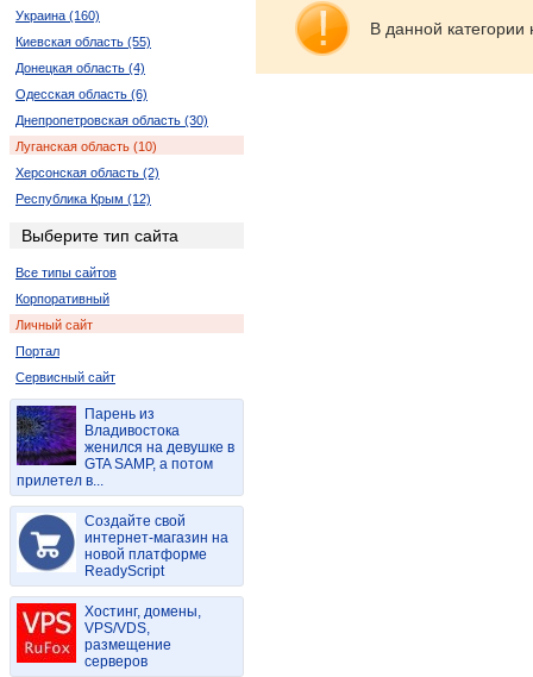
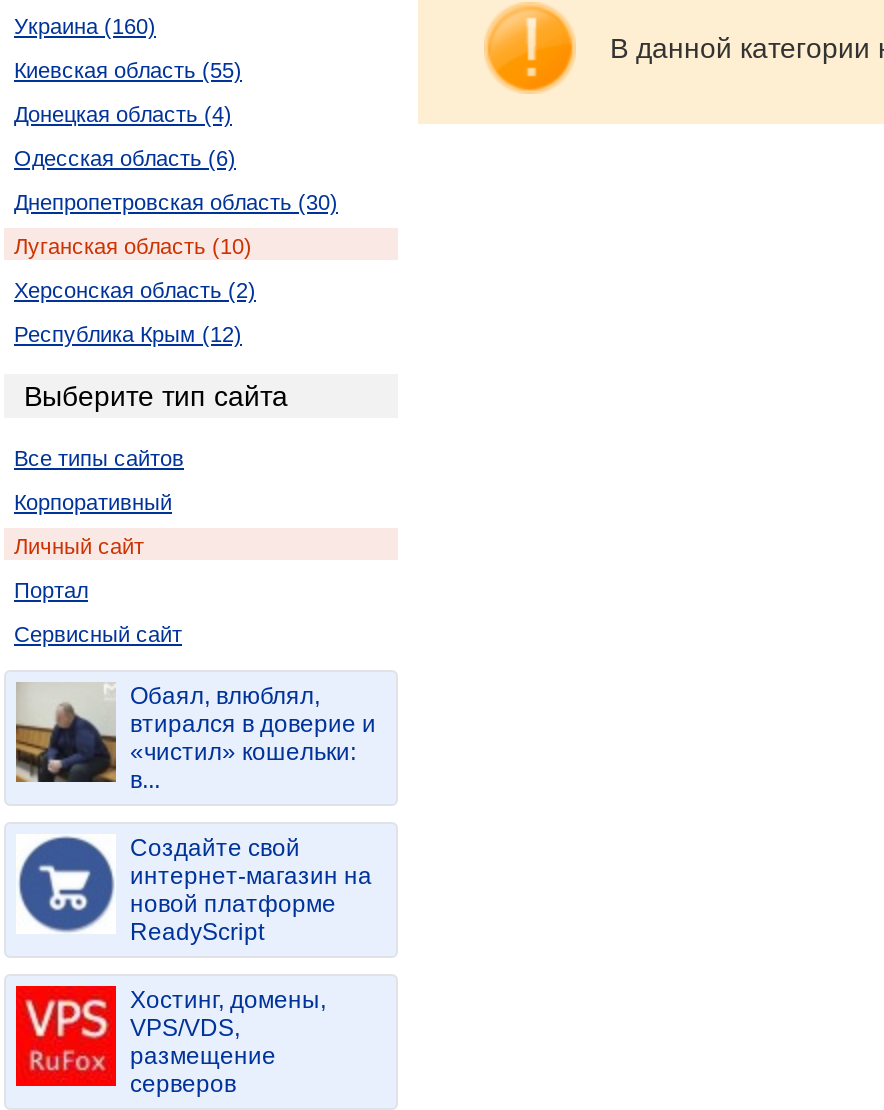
[15,405,234,489] [image] | Парень из | Владивостока | женился на девушке в | GTA SAMP, а потом | прилетел в... -> [14,682,376,794] [image] | Обаял, влюблял, | втирался в доверие и | «чистил» кошельки: | в...

